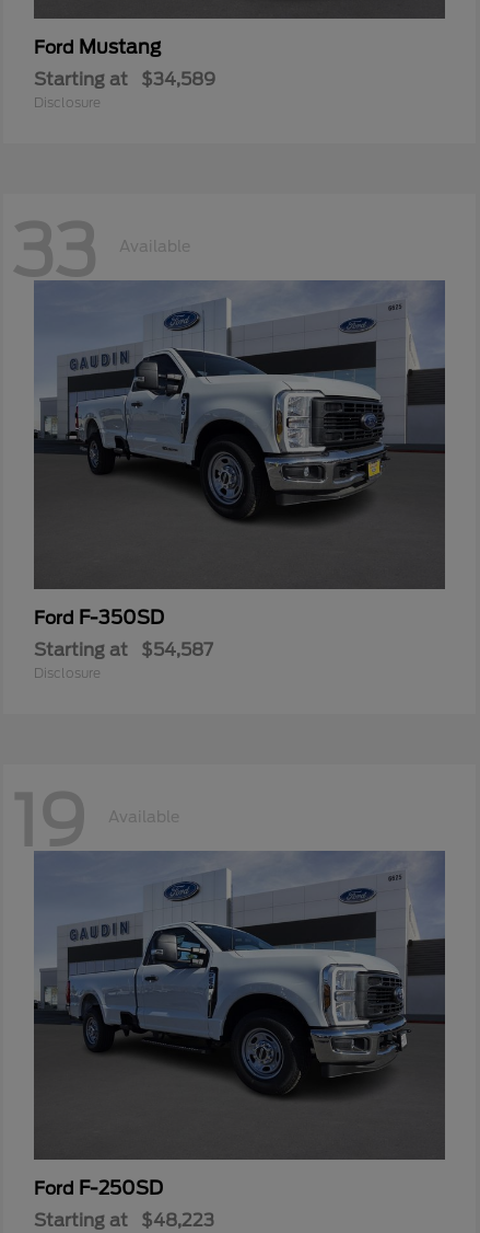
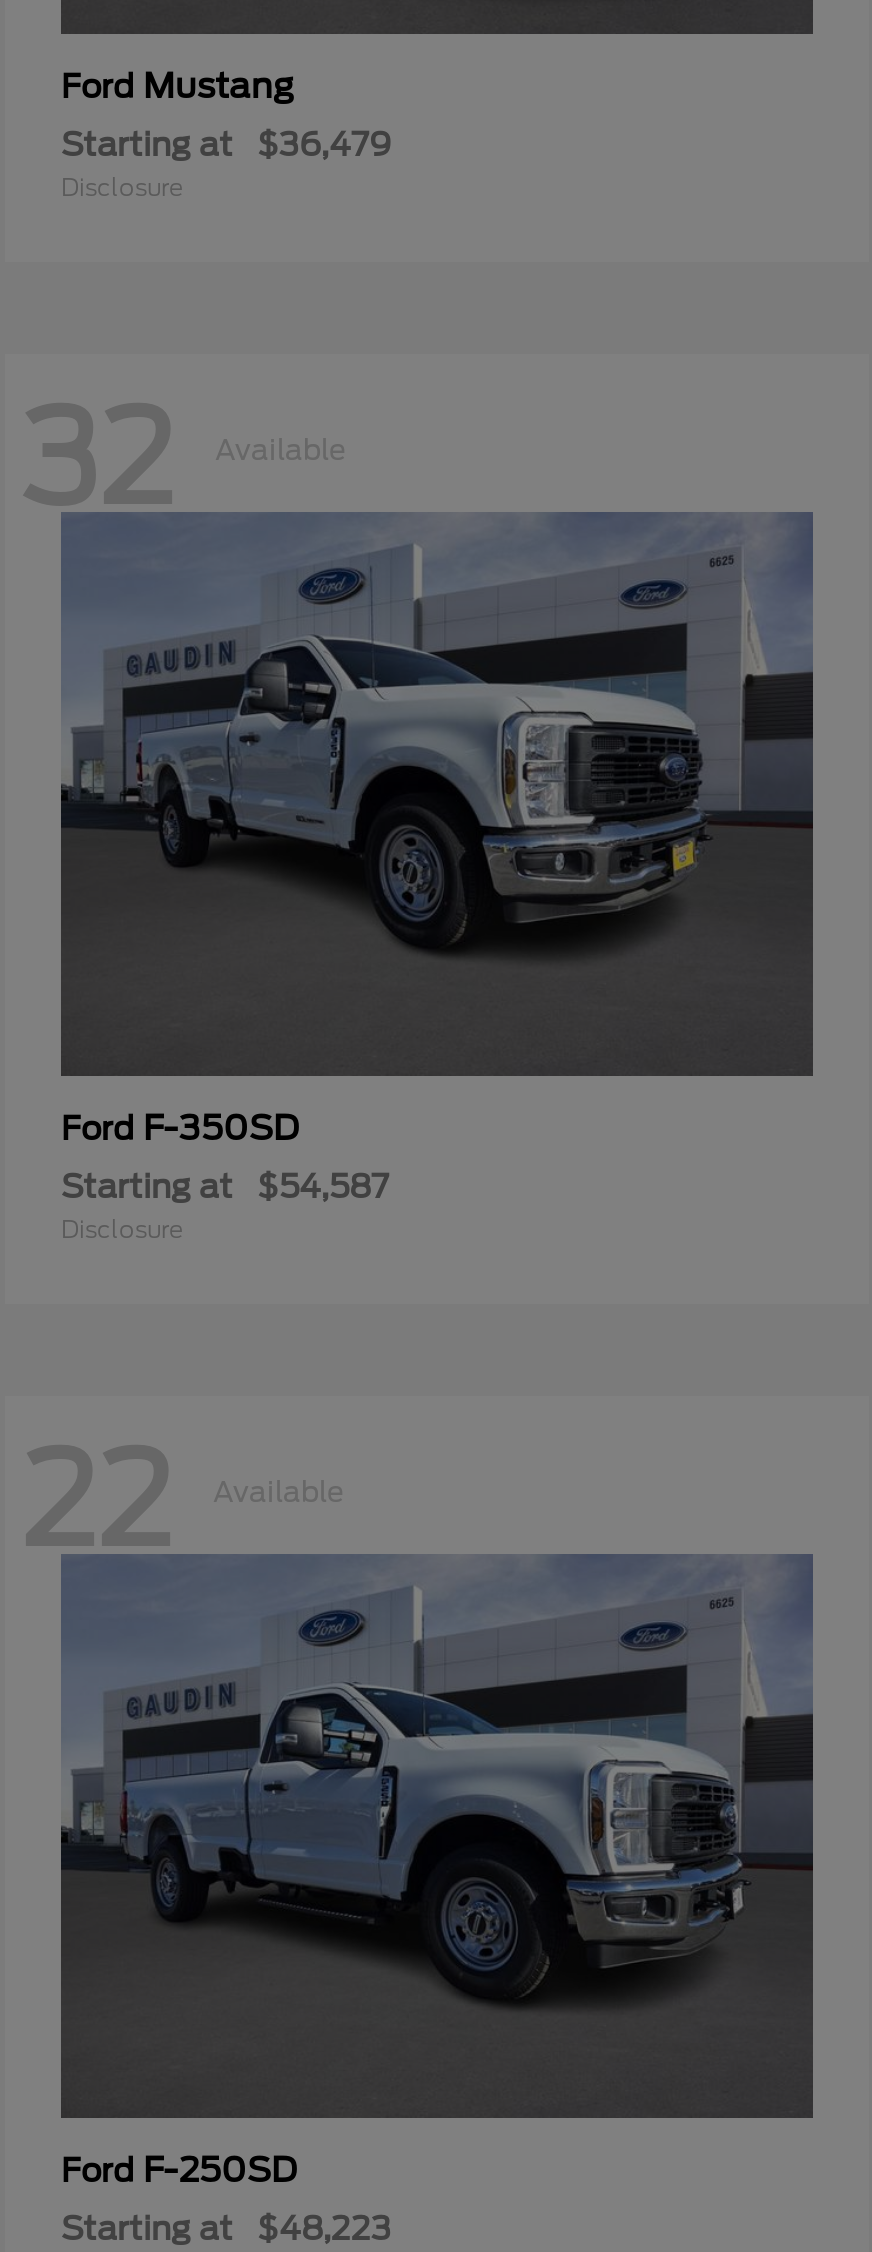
[34,69,215,90] Starting at $34,589 -> [61,126,391,164] Starting at $36,479
[12,209,97,293] 33 -> [21,382,175,534] 32
[12,780,86,863] 19 -> [21,1424,173,1576] 22

